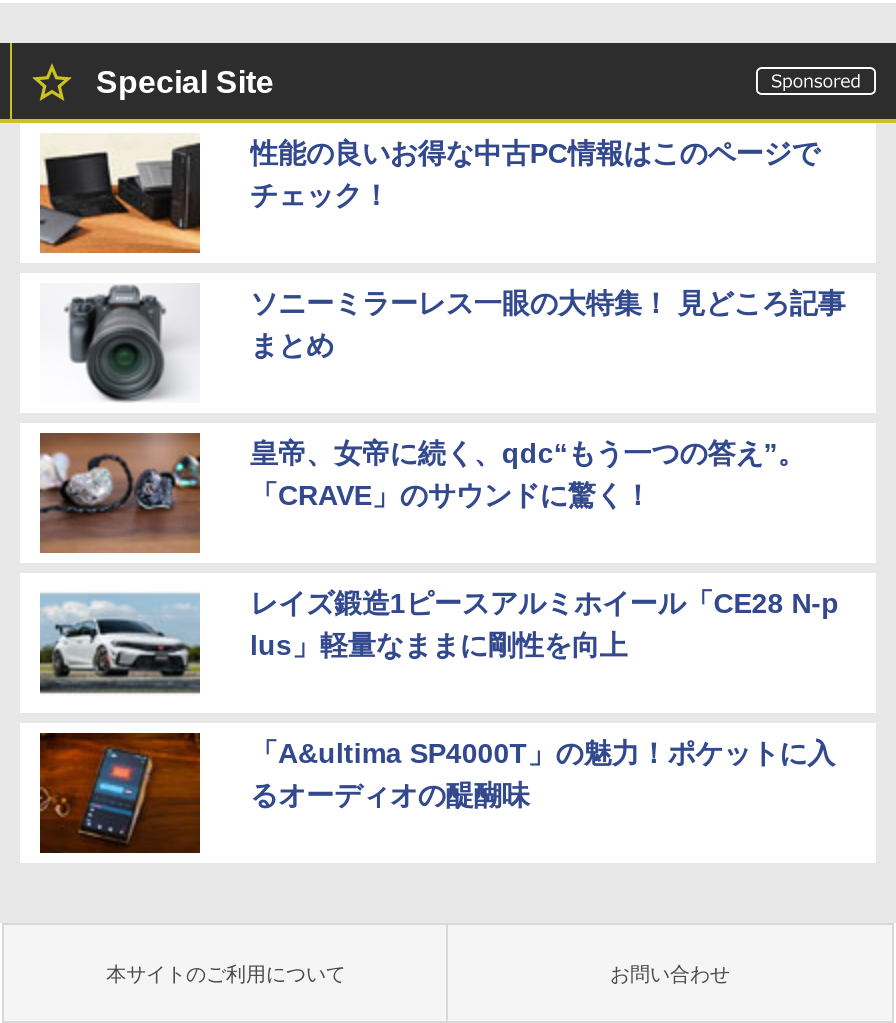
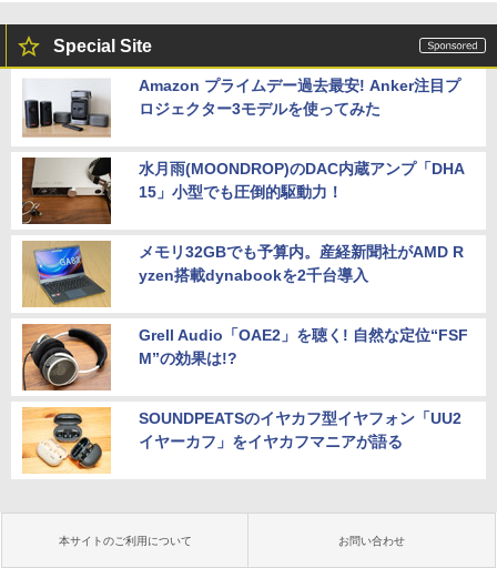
[38,135,819,255] [image] | 性能の良いお得な中古PC情報はこのページで | チェック！ -> [22,77,460,141] [image] | Amazon プライムデー過去最安! Anker注目プ | ロジェクター3モデルを使ってみた
[40,283,845,403] [image] | ソニーミラーレス一眼の大特集！ 見どころ記事 | まとめ -> [21,156,464,225] [image] | 水月雨(MOONDROP)のDAC内蔵アンプ「DHA | 15」小型でも圧倒的駆動力！
[38,433,805,553] [image] | 皇帝、女帝に続く、qdc“もう一つの答え”。 | 「CRAVE」のサウンドに驚く！ -> [21,241,463,307] [image] | メモリ32GBでも予算内。産経新聞社がAMD R | yzen搭載dynabookを2千台導入
[38,583,839,703] [image] | レイズ鍛造1ピースアルミホイール「CE28 N-p | lus」軽量なままに剛性を向上 -> [21,323,468,392] [image] | Grell Audio「OAE2」を聴く! 自然な定位“FSF | M”の効果は!?
[38,731,835,855] [image] | 「A&ultima SP4000T」の魅力！ポケットに入 | るオーディオの醍醐味 -> [21,406,461,474] [image] | SOUNDPEATSのイヤカフ型イヤフォン「UU2 | イヤーカフ」をイヤカフマニアが語る

